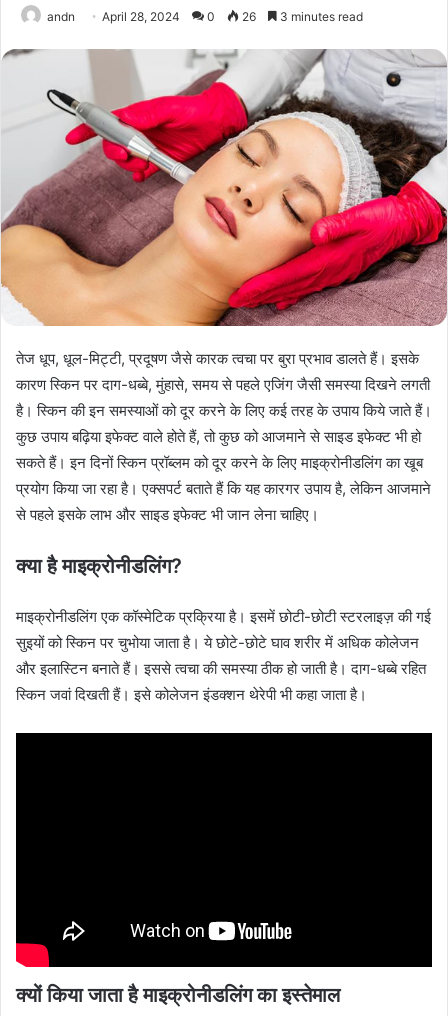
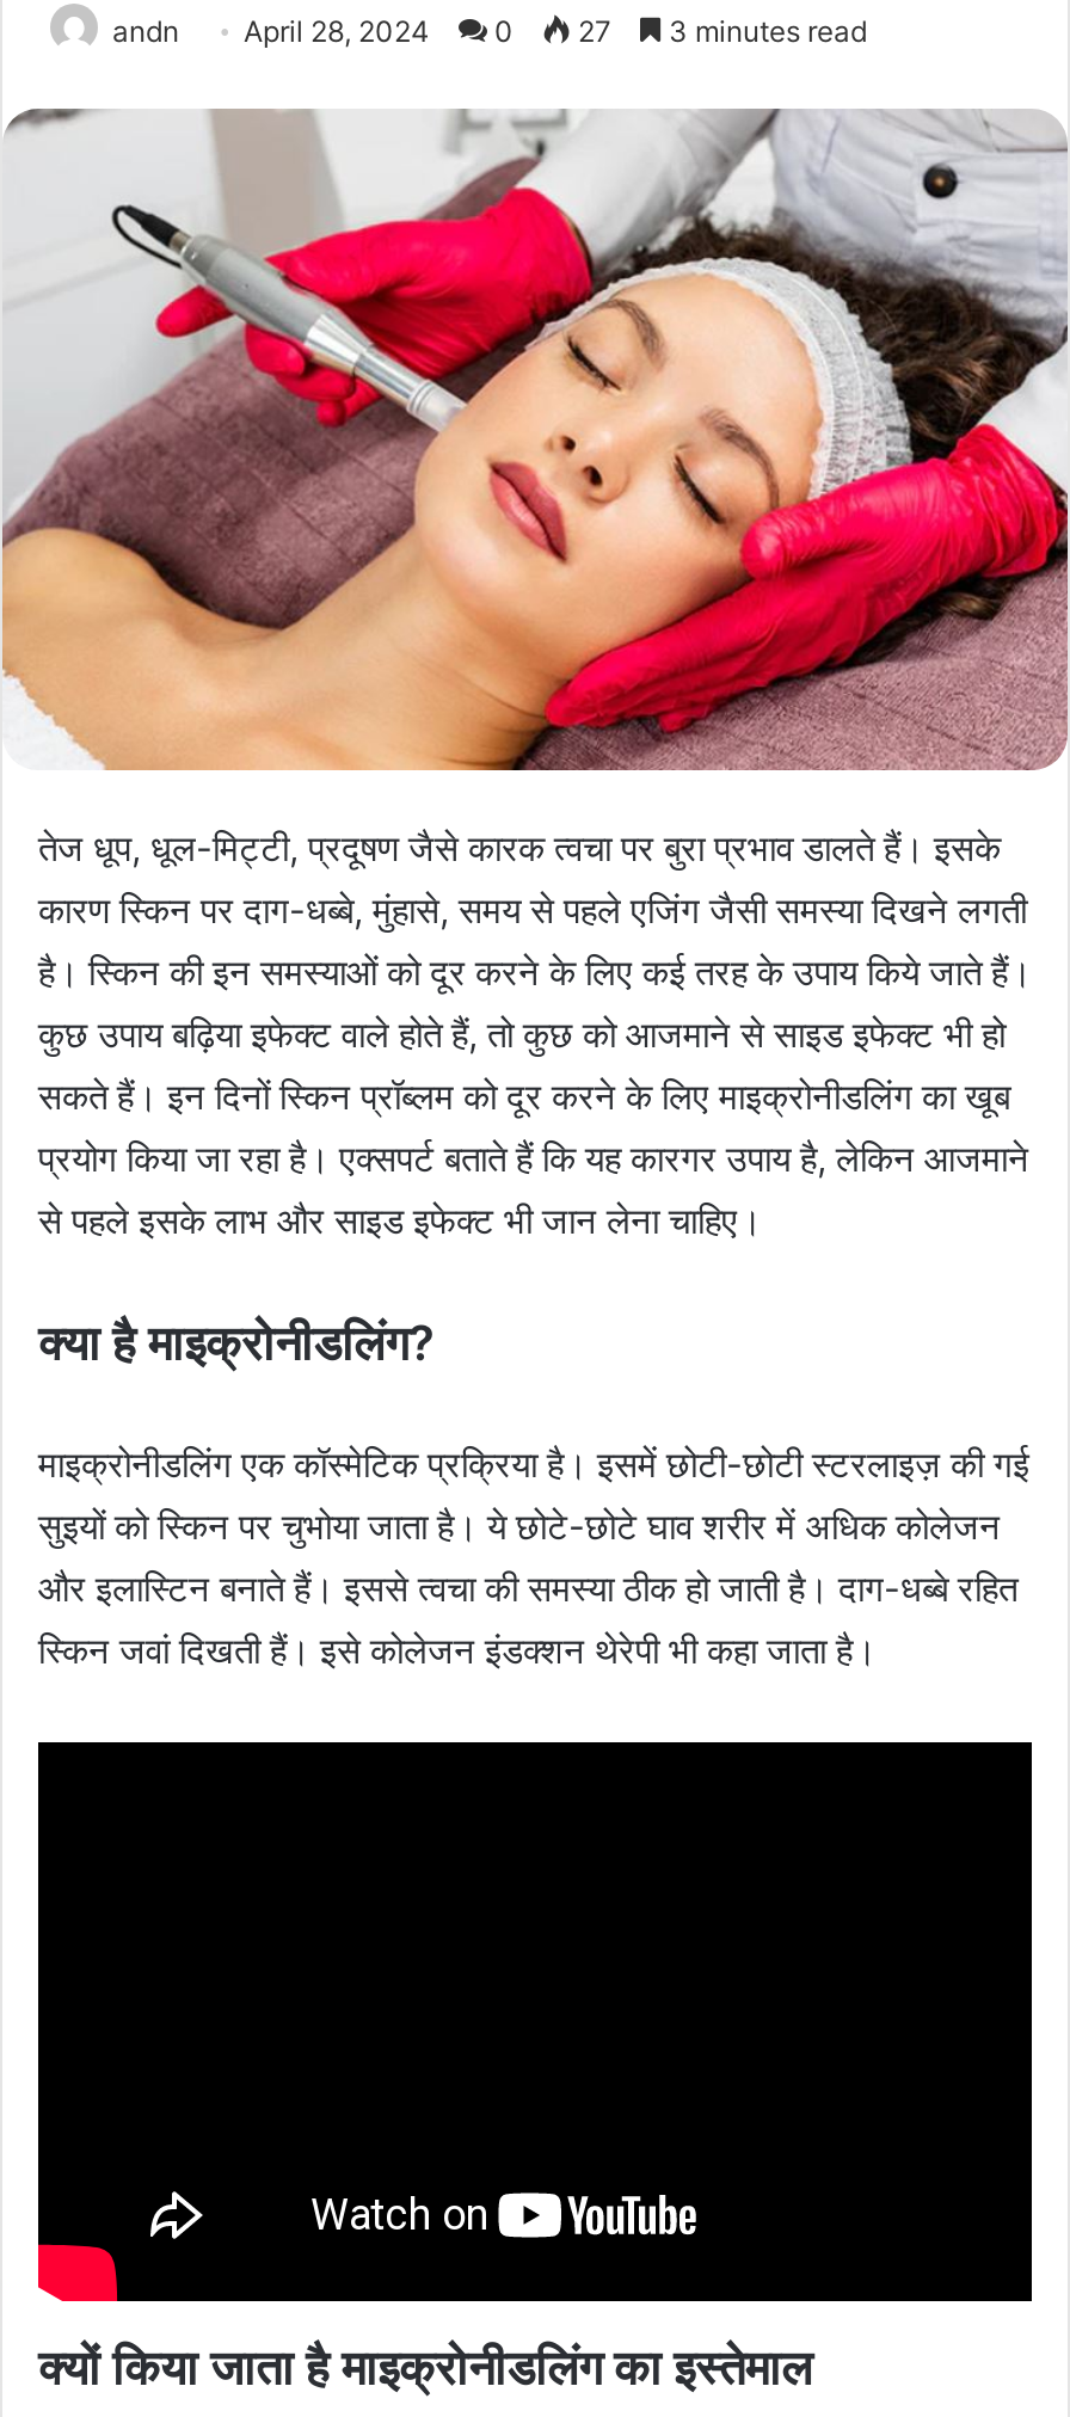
[47,9,363,24] andn April 28, 2024 0 26 3 minutes read -> [112,14,867,49] andn April 28, 2024 0 27 3 minutes read

